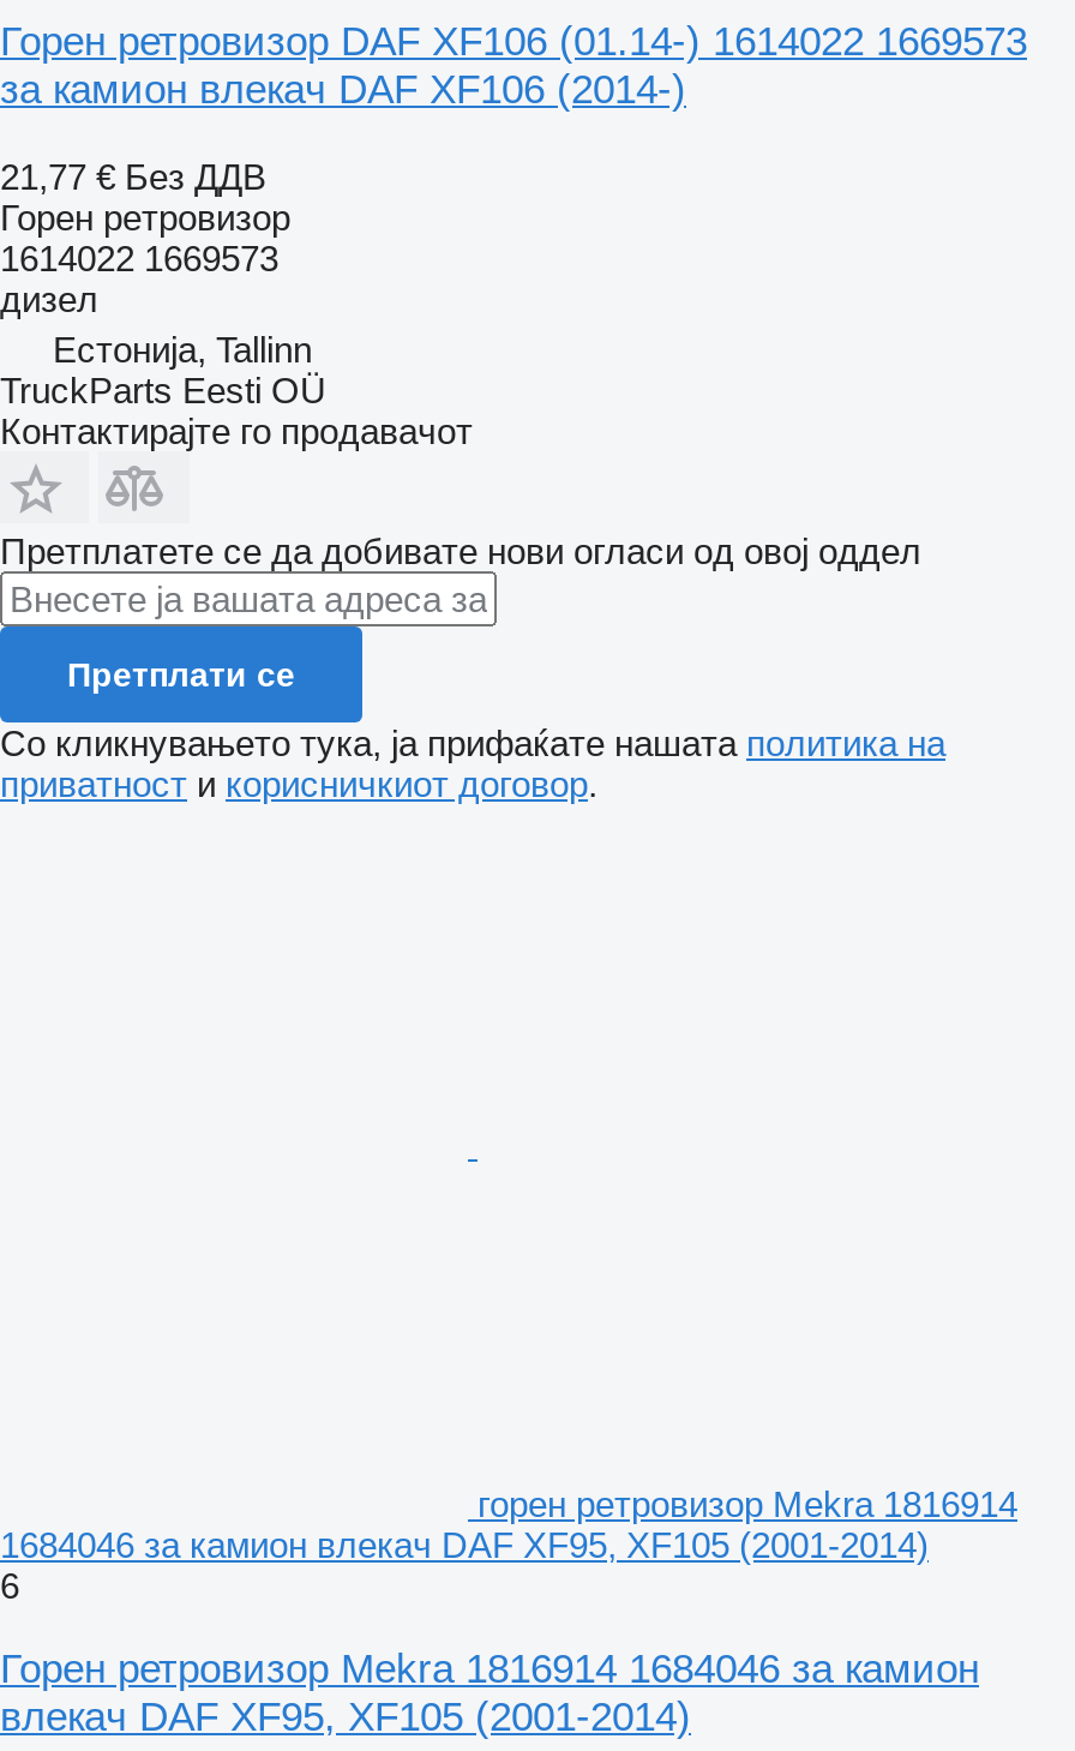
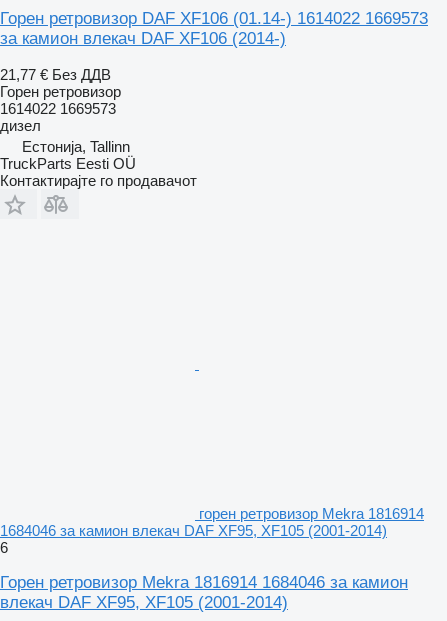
[0,530,945,804] Претплатете се да добивате нови огласи од овој оддел | Претплати се | Со кликнувањето тука, ја прифаќате нашата политика на | приватност и корисничкиот договор. -> none

